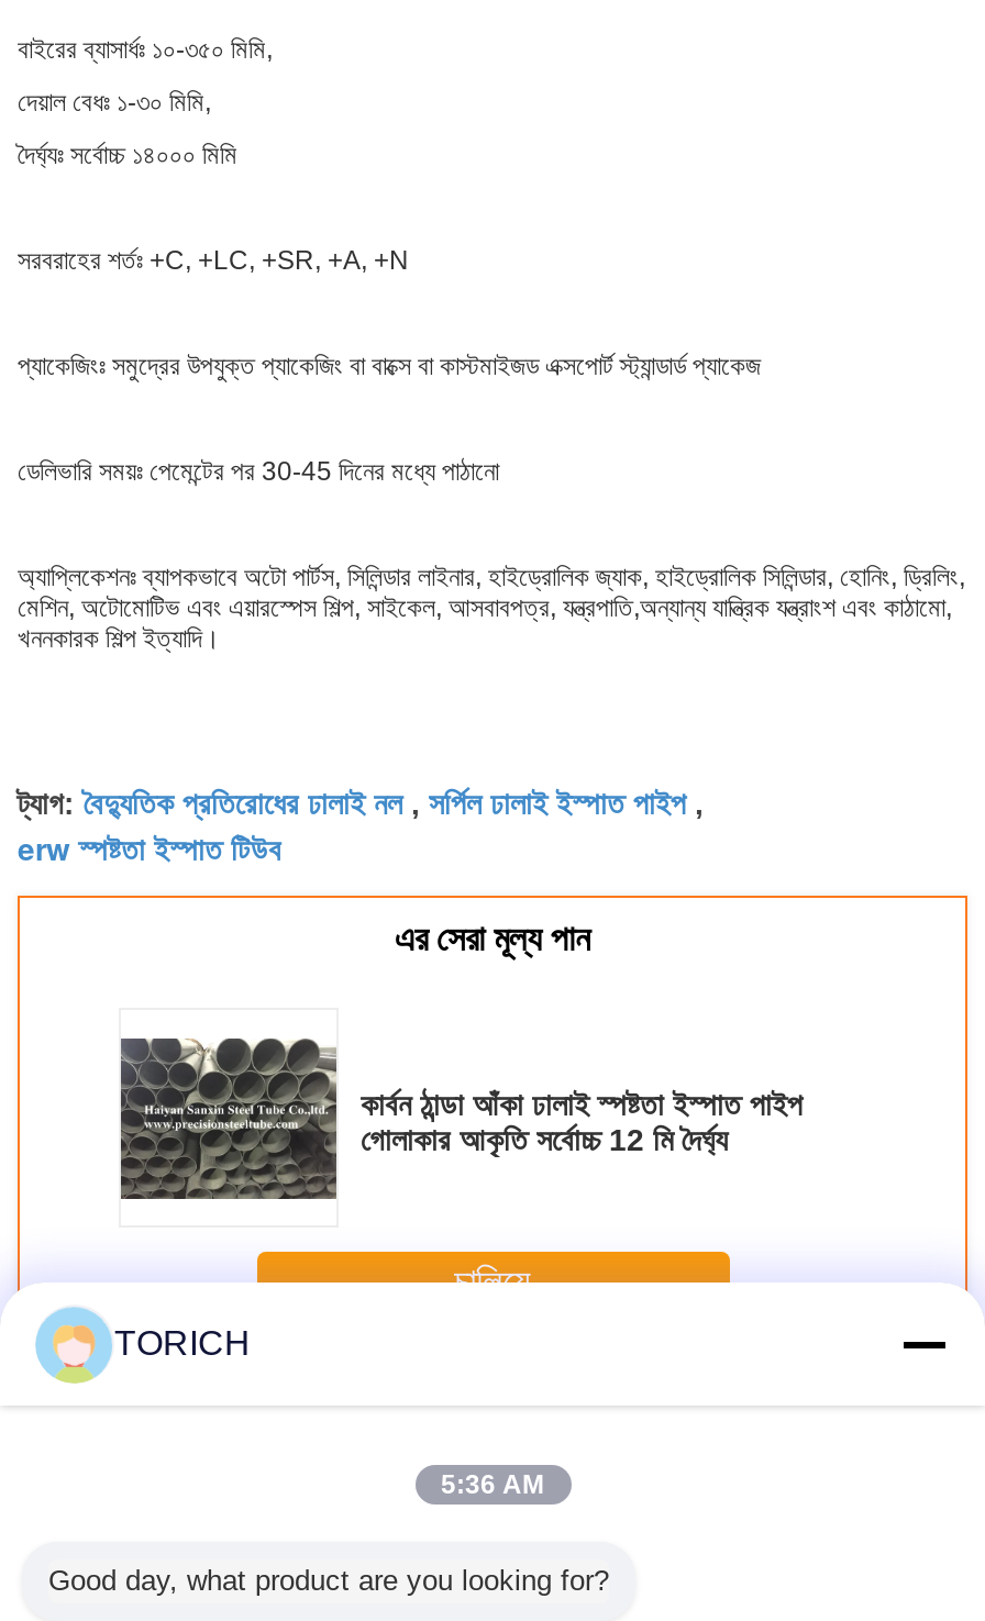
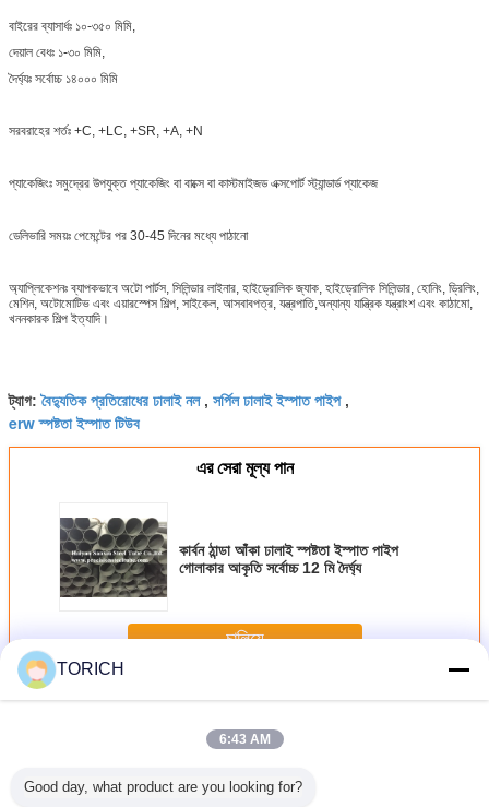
[441,1469,544,1500] 5:36 AM -> [219,732,270,747] 6:43 AM

